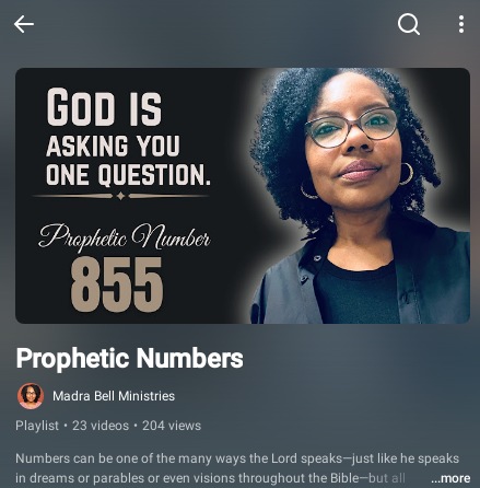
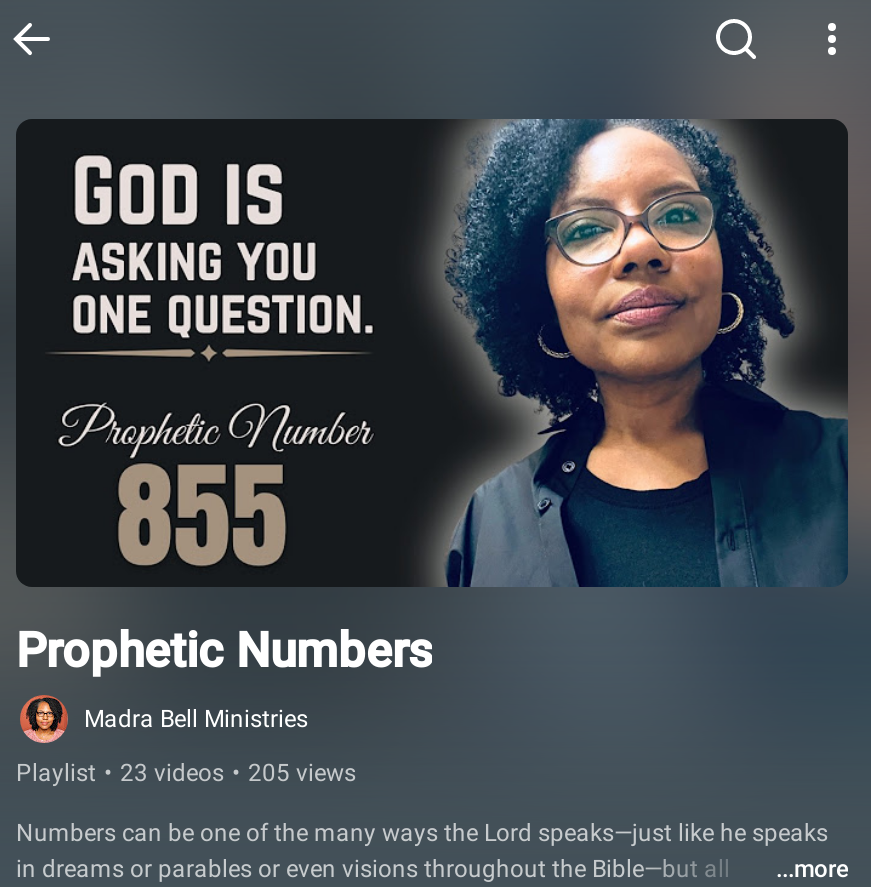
[15,418,201,433] Playlist • 23 videos • 204 views -> [16,759,356,787] Playlist • 23 videos • 205 views

